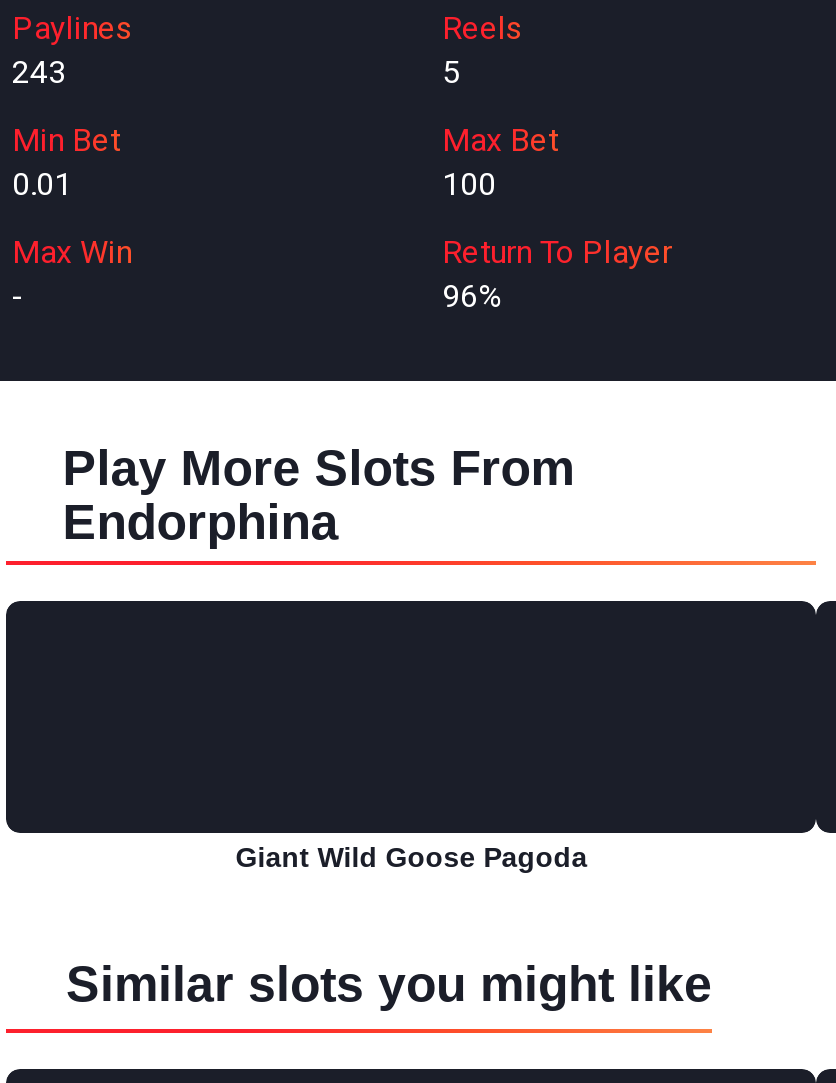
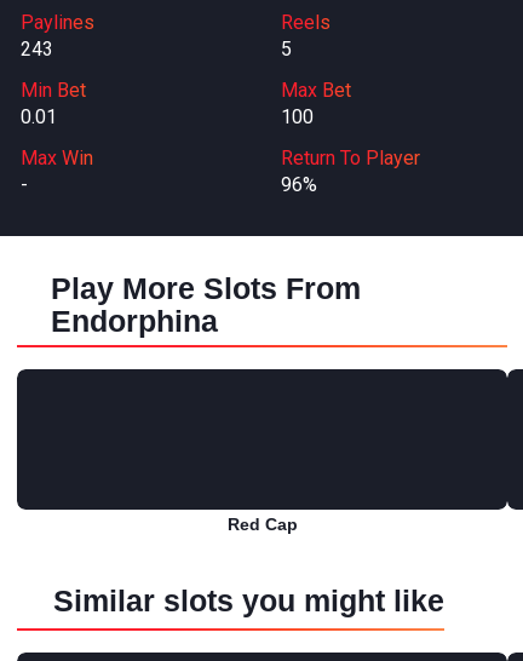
[235,841,587,873] Giant Wild Goose Pagoda -> [227,515,297,534] Red Cap

